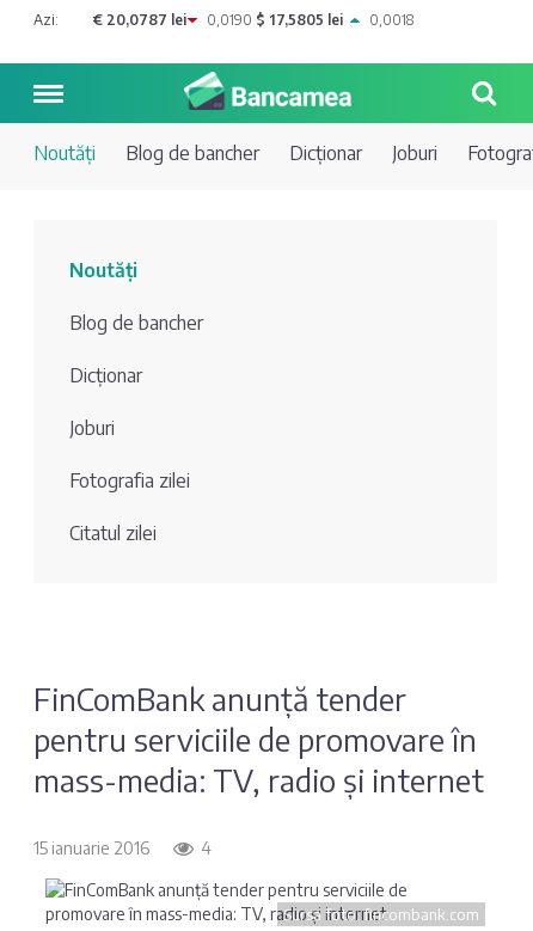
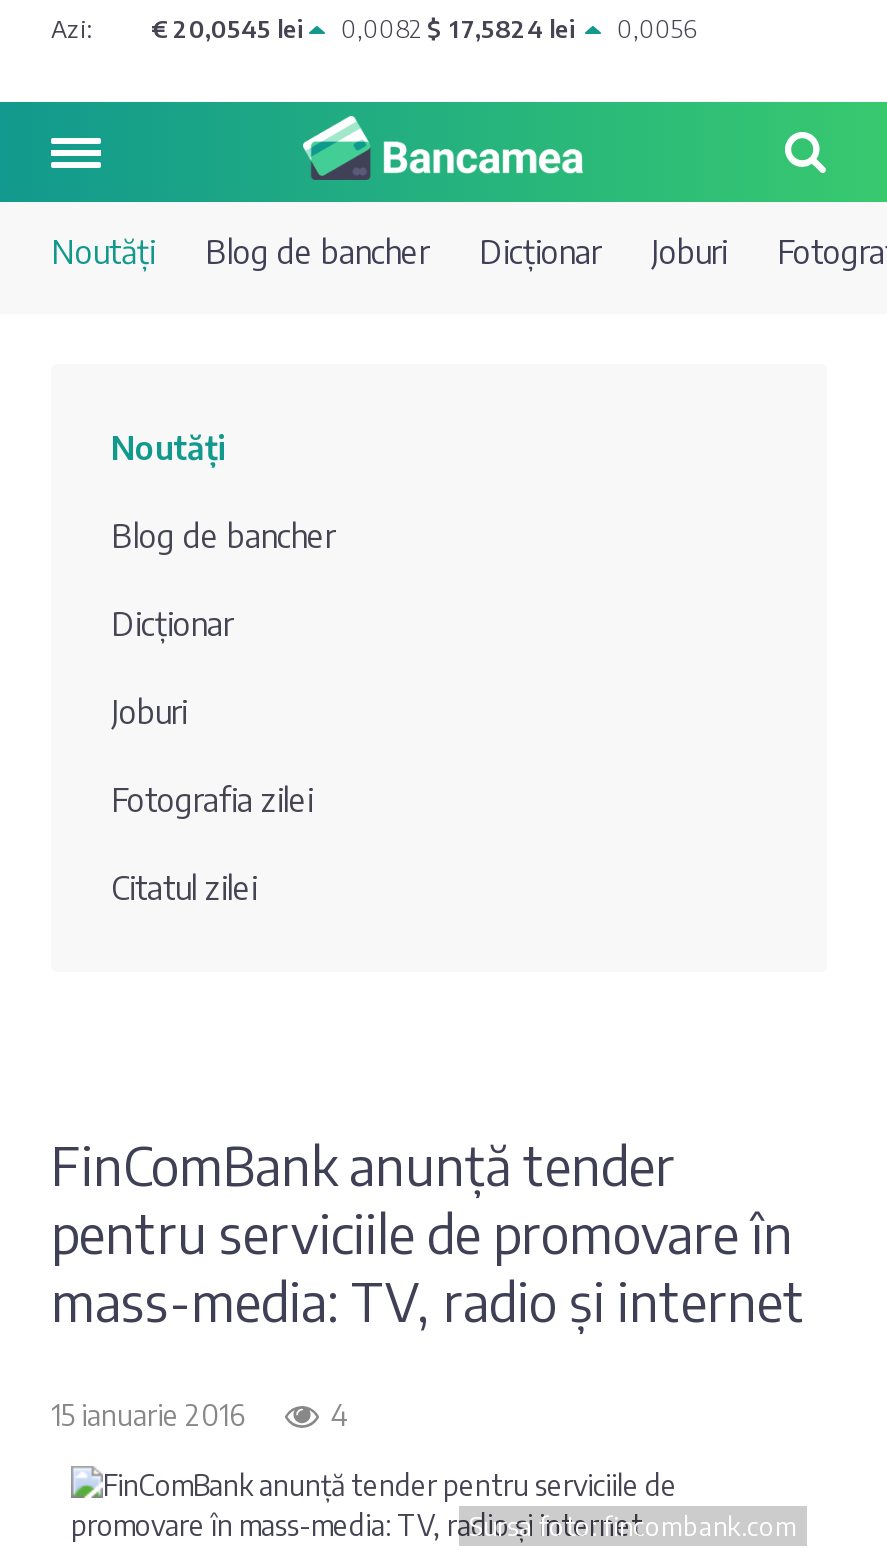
[93,11,186,29] € 20,0787 lei -> [151,14,303,44] € 20,0545 lei
[207,11,343,29] 0,0190 $ 17,5805 lei -> [341,14,575,44] 0,0082 $ 17,5824 lei
[369,11,415,29] 0,0018 -> [617,14,697,44] 0,0056

